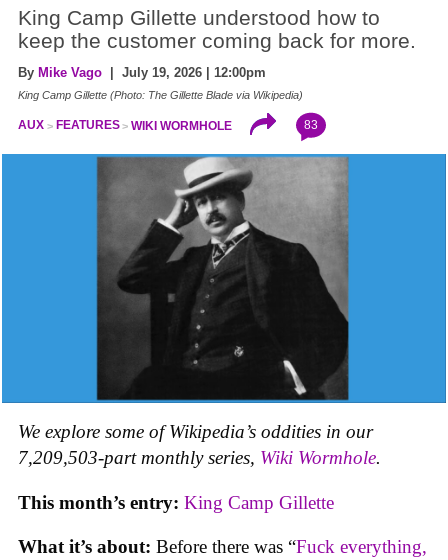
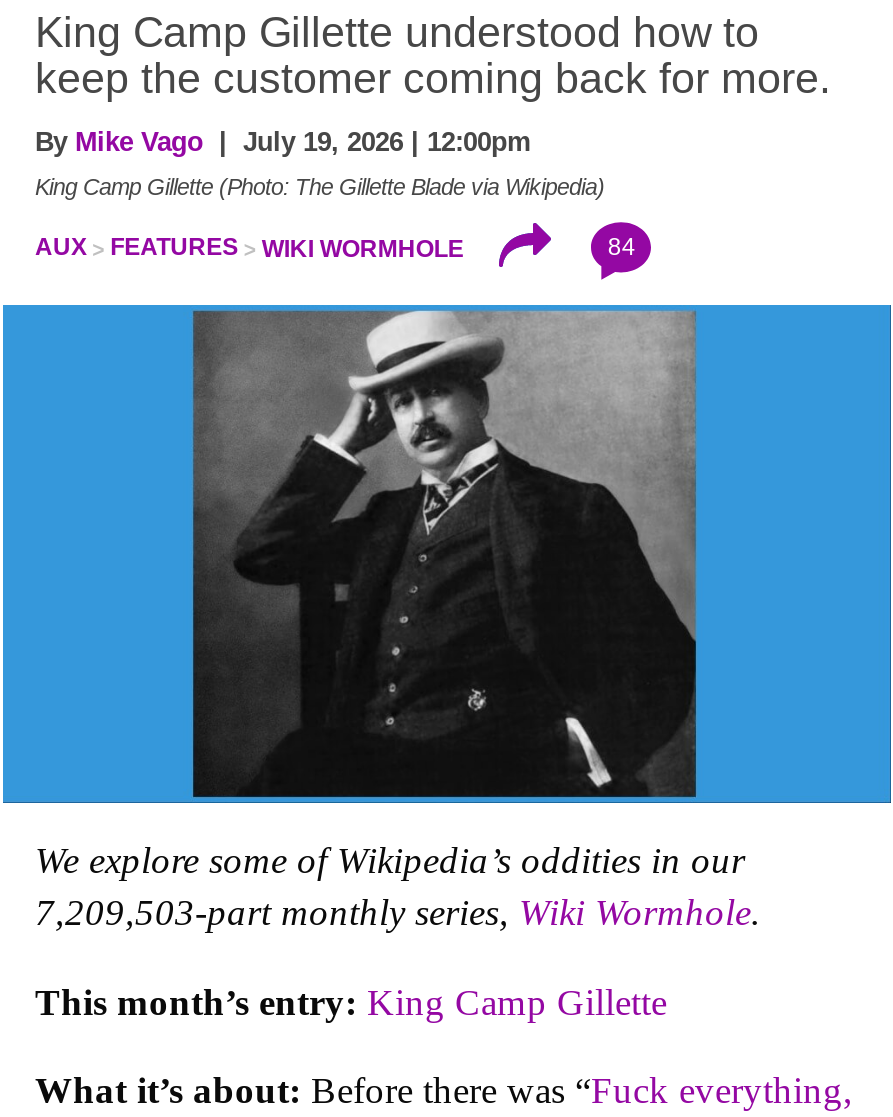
[304,117,318,131] 83 -> [608,232,636,260] 84

